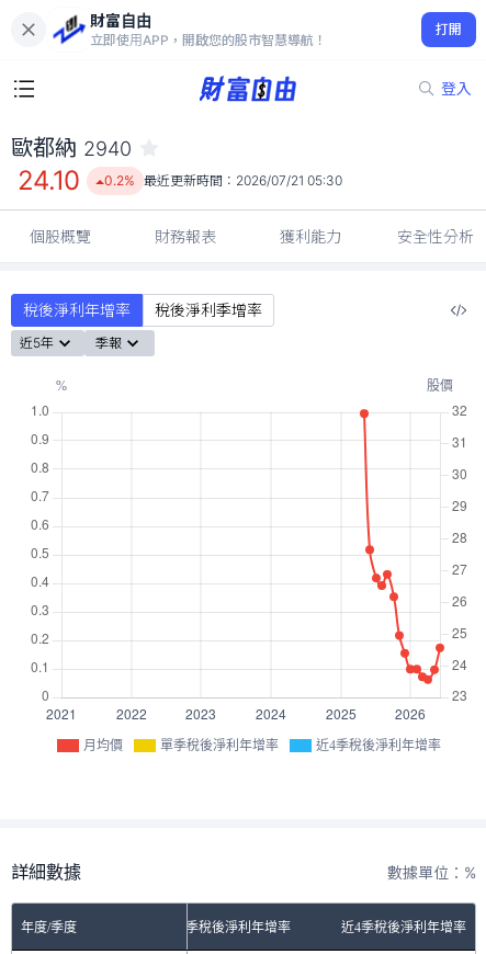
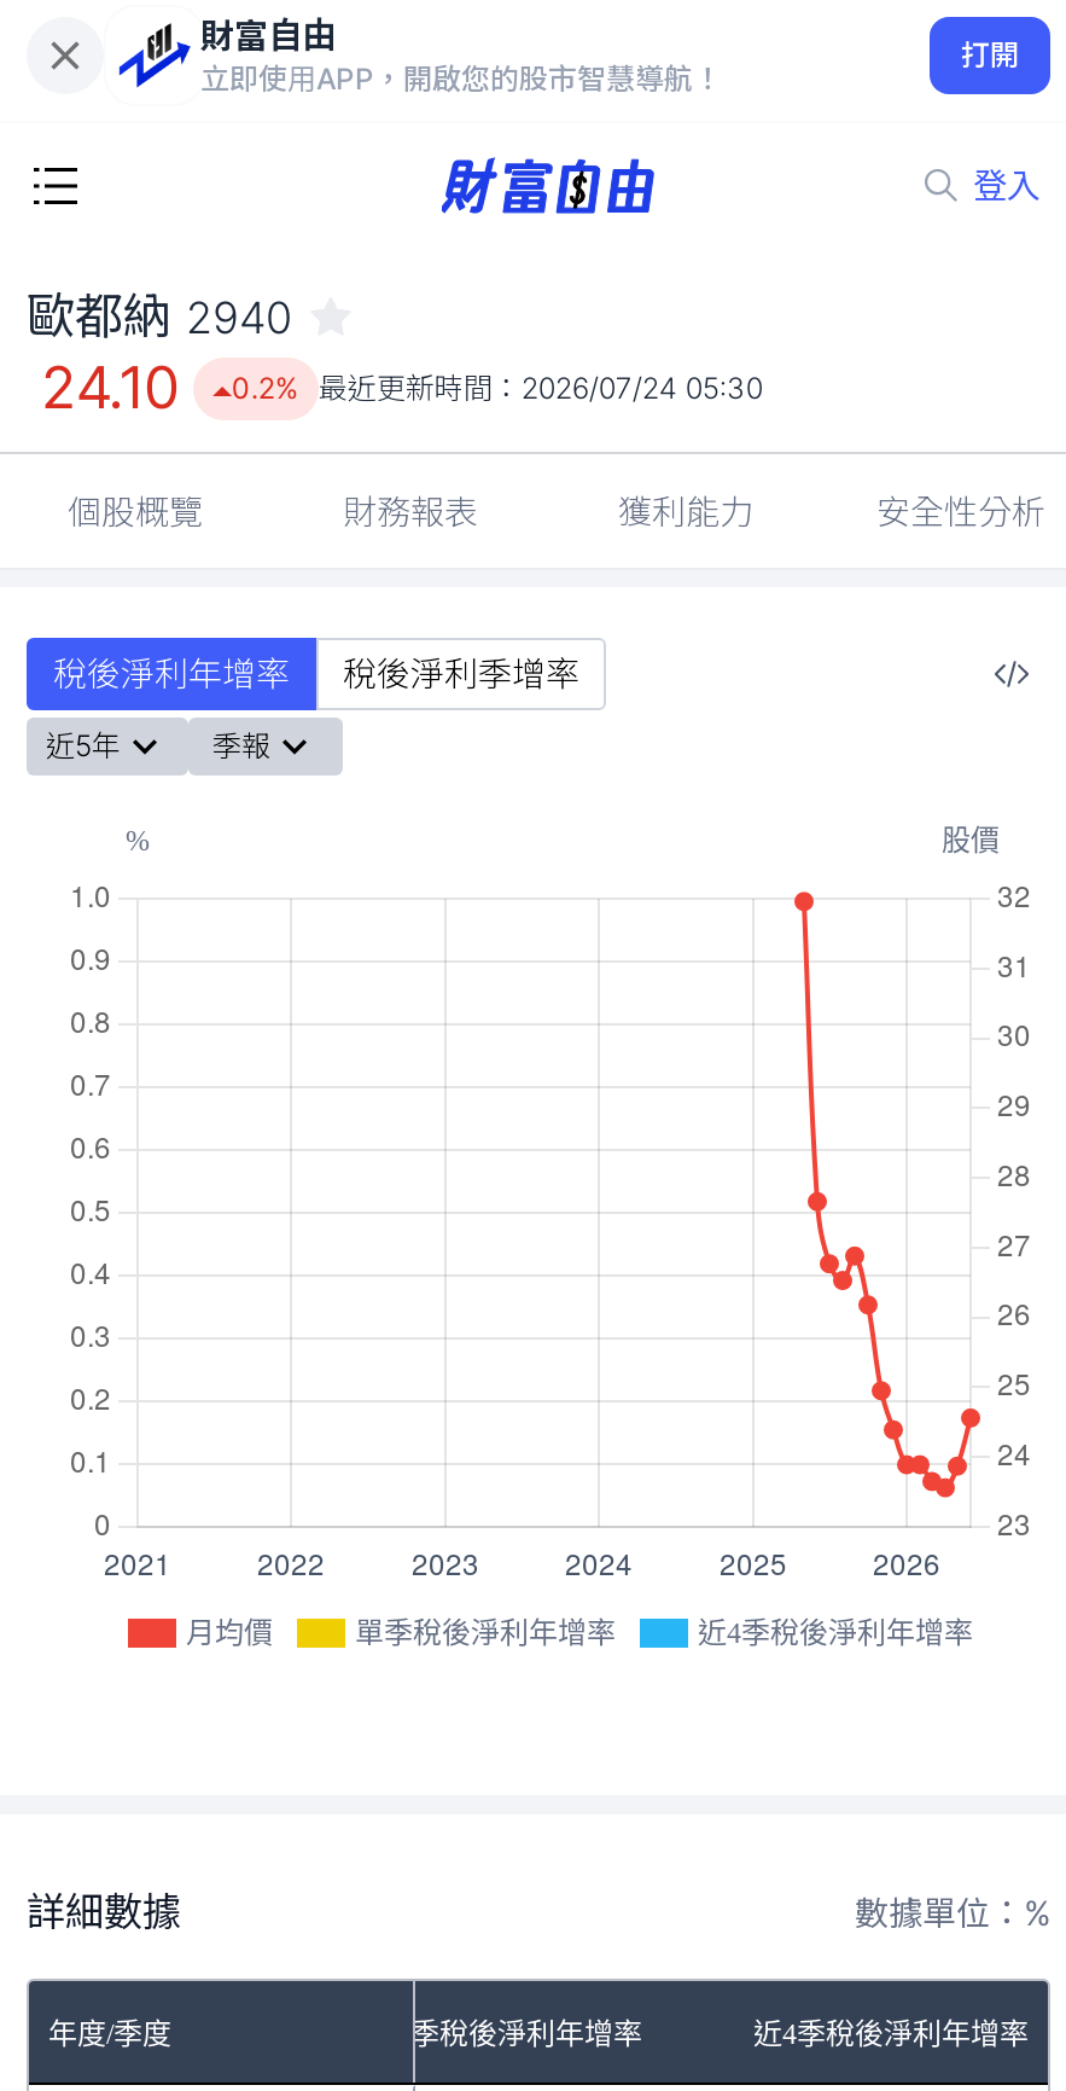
[104,172,342,189] 0.2% 最近更新時間：2026/07/21 05:30 -> [231,370,762,406] 0.2% 最近更新時間：2026/07/24 05:30

